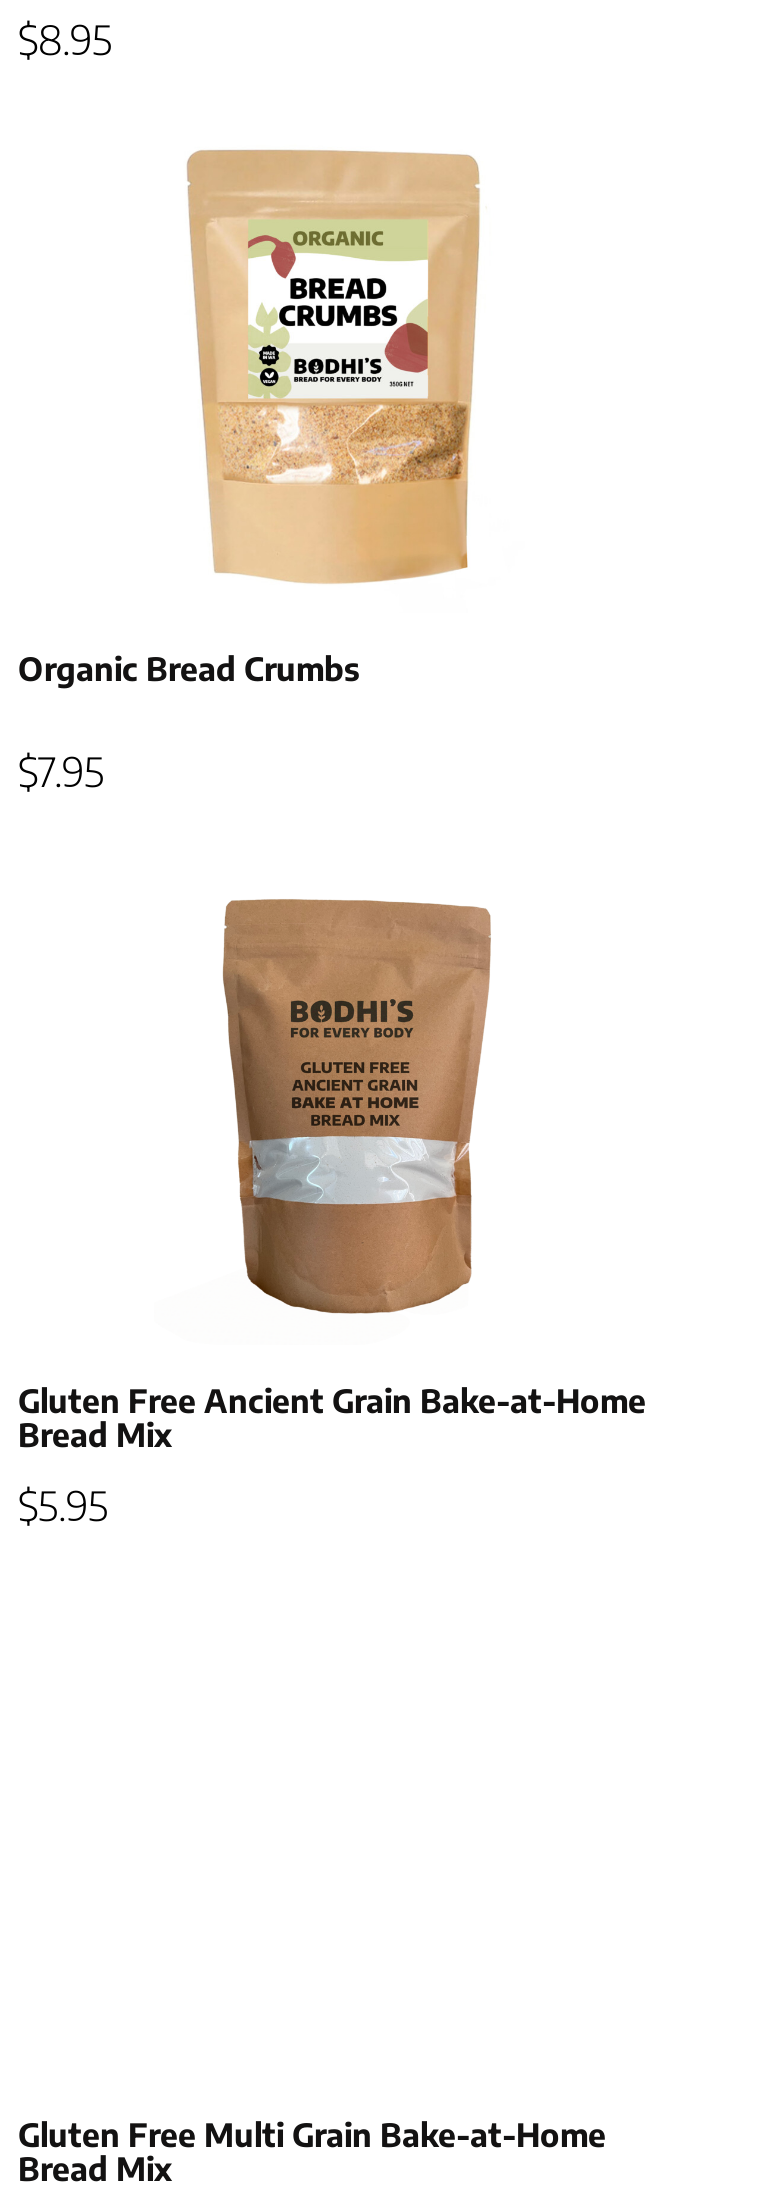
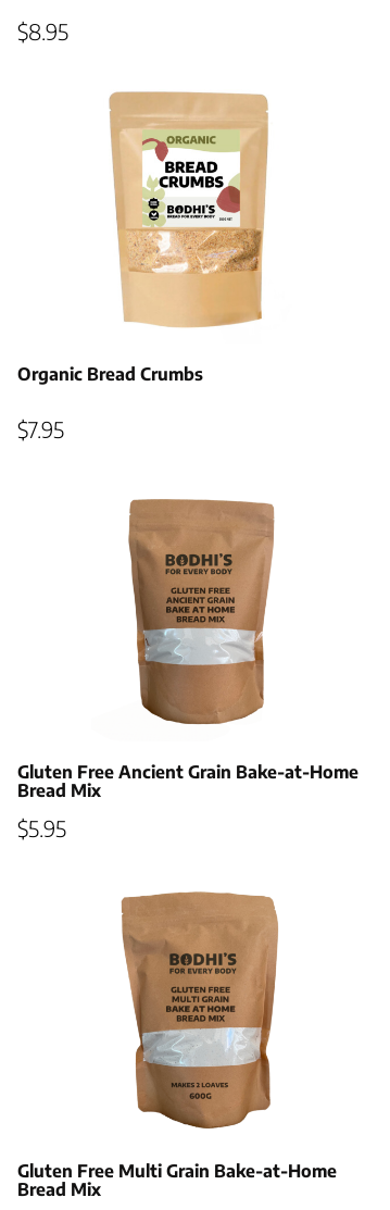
none -> [121,890,279,1130] [image]

